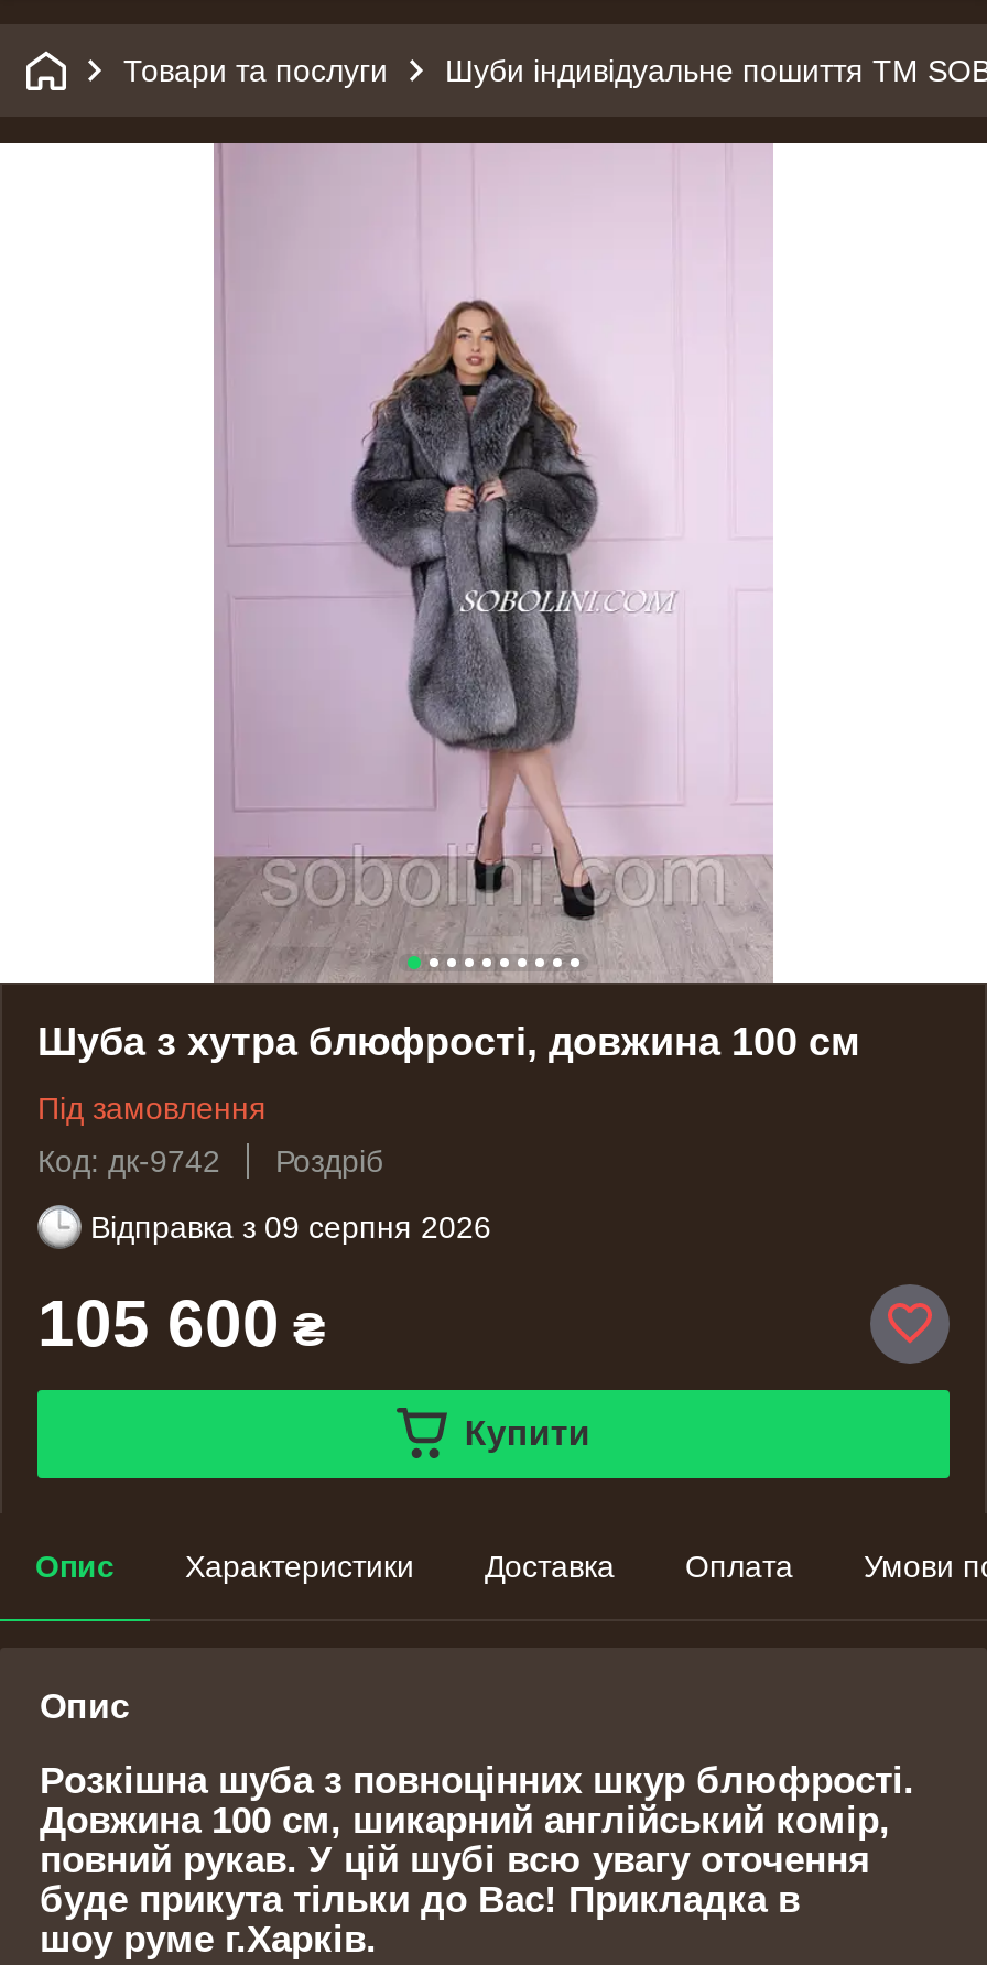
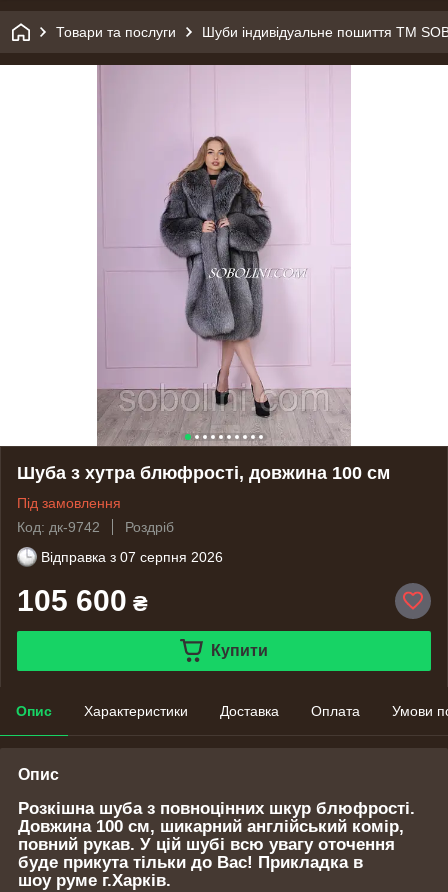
[90,1209,491,1244] Відправка з 09 серпня 2026 -> [41,549,223,565] Відправка з 07 серпня 2026

